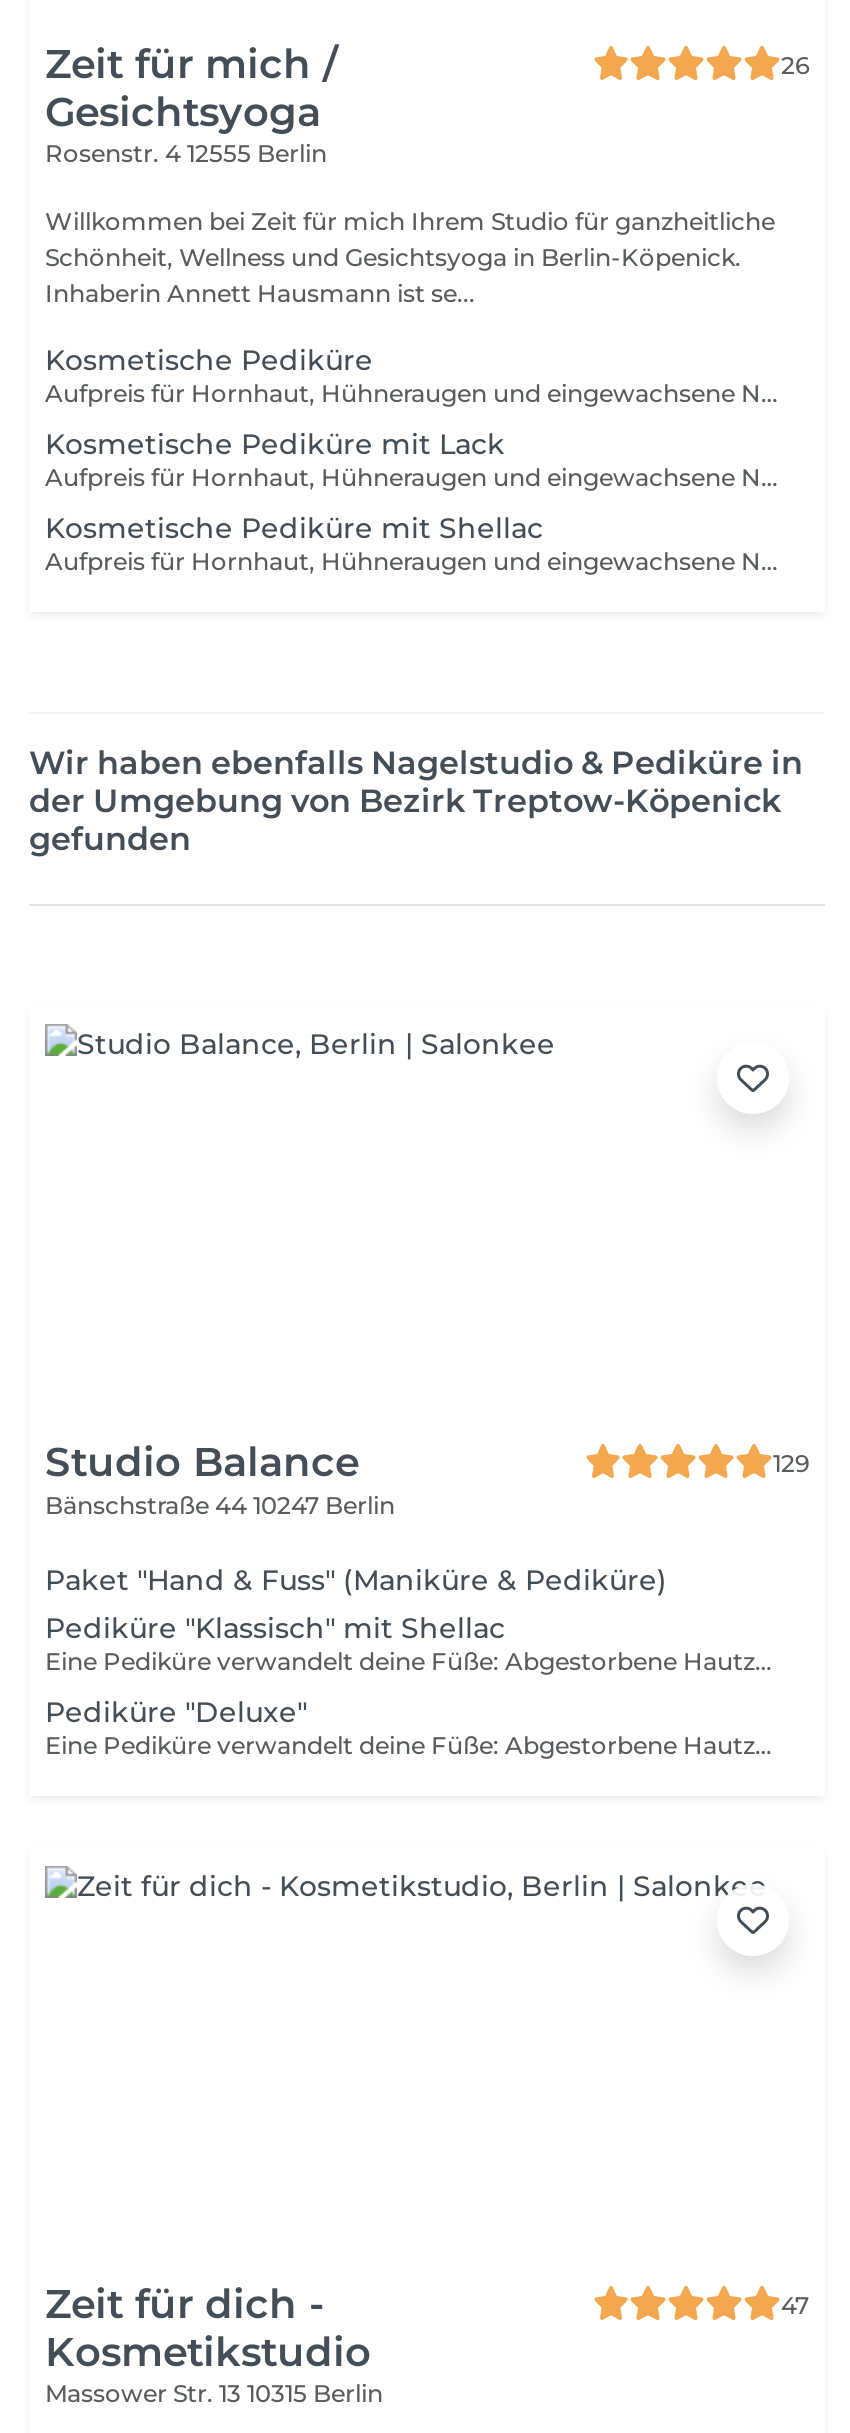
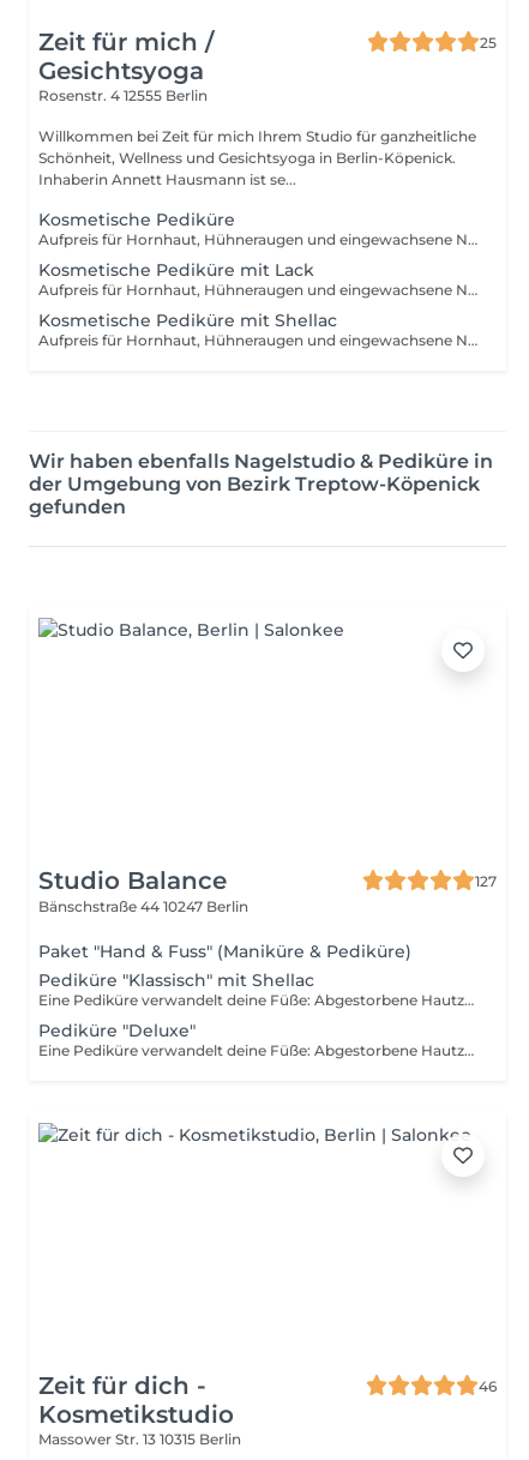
[781,50,809,80] 26 -> [480,34,497,52] 25
[773,1448,809,1478] 129 -> [475,872,497,890] 127
[781,2290,809,2320] 47 -> [479,1377,497,1395] 46

